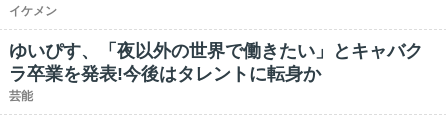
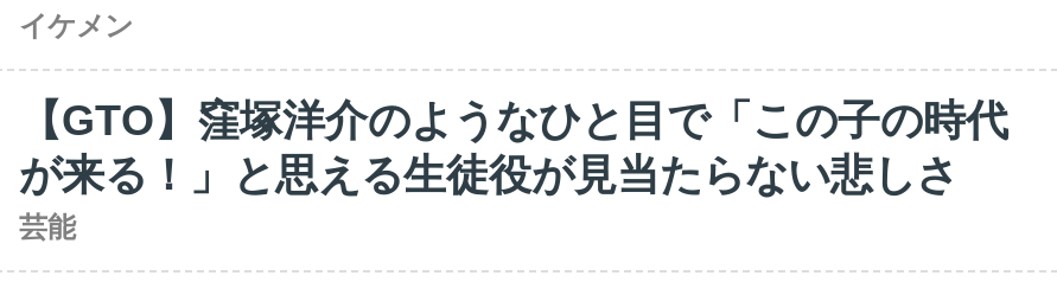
[9,41,423,84] ゆいぴす、「夜以外の世界で働きたい」とキャバク | ラ卒業を発表!今後はタレントに転身か -> [19,97,1008,199] 【GTO】窪塚洋介のようなひと目で「この子の時代 | が来る！」と思える生徒役が見当たらない悲しさ

